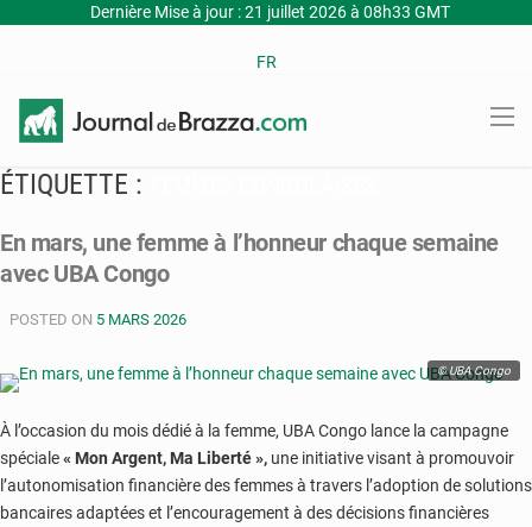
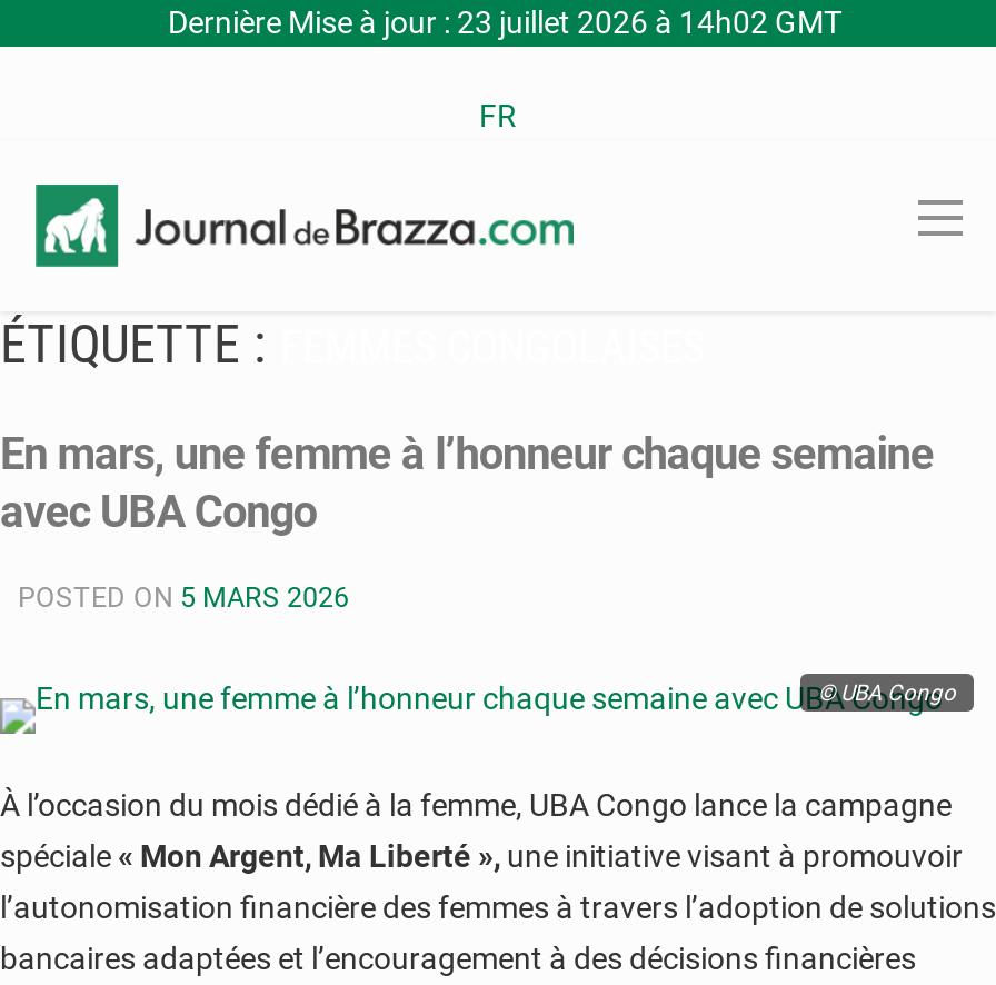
[86,2,449,21] Dernière Mise à jour : 21 juillet 2026 à 08h33 GMT -> [161,4,841,40] Dernière Mise à jour : 23 juillet 2026 à 14h02 GMT

